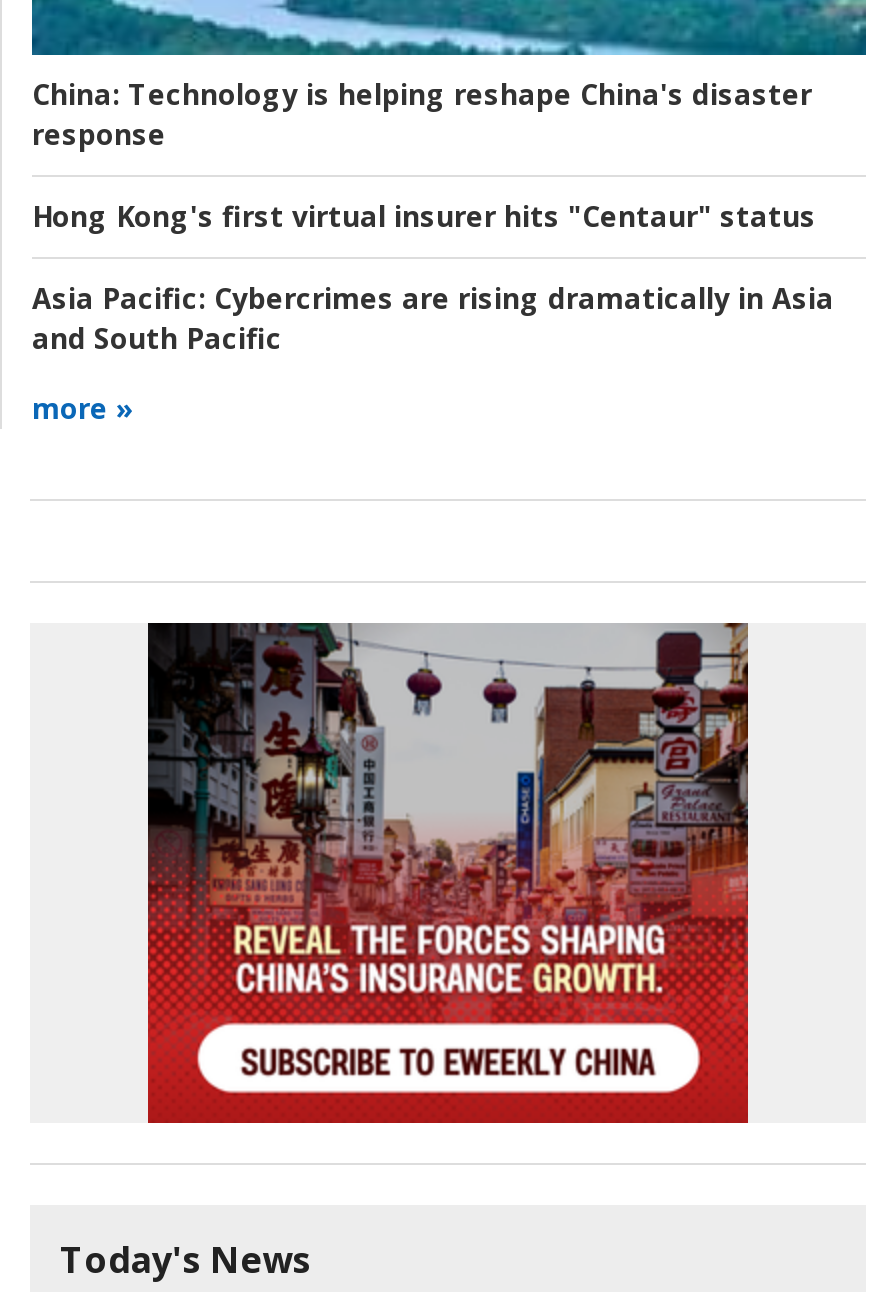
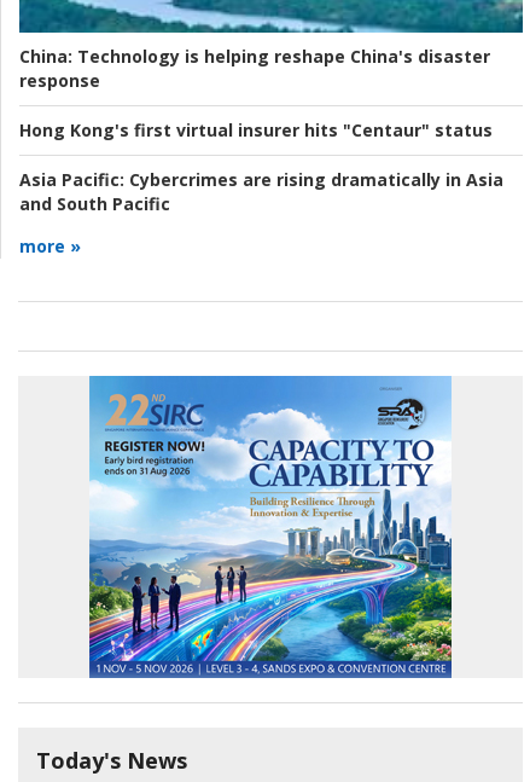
[146,620,750,1126] [image] -> [88,375,453,679] [image]

